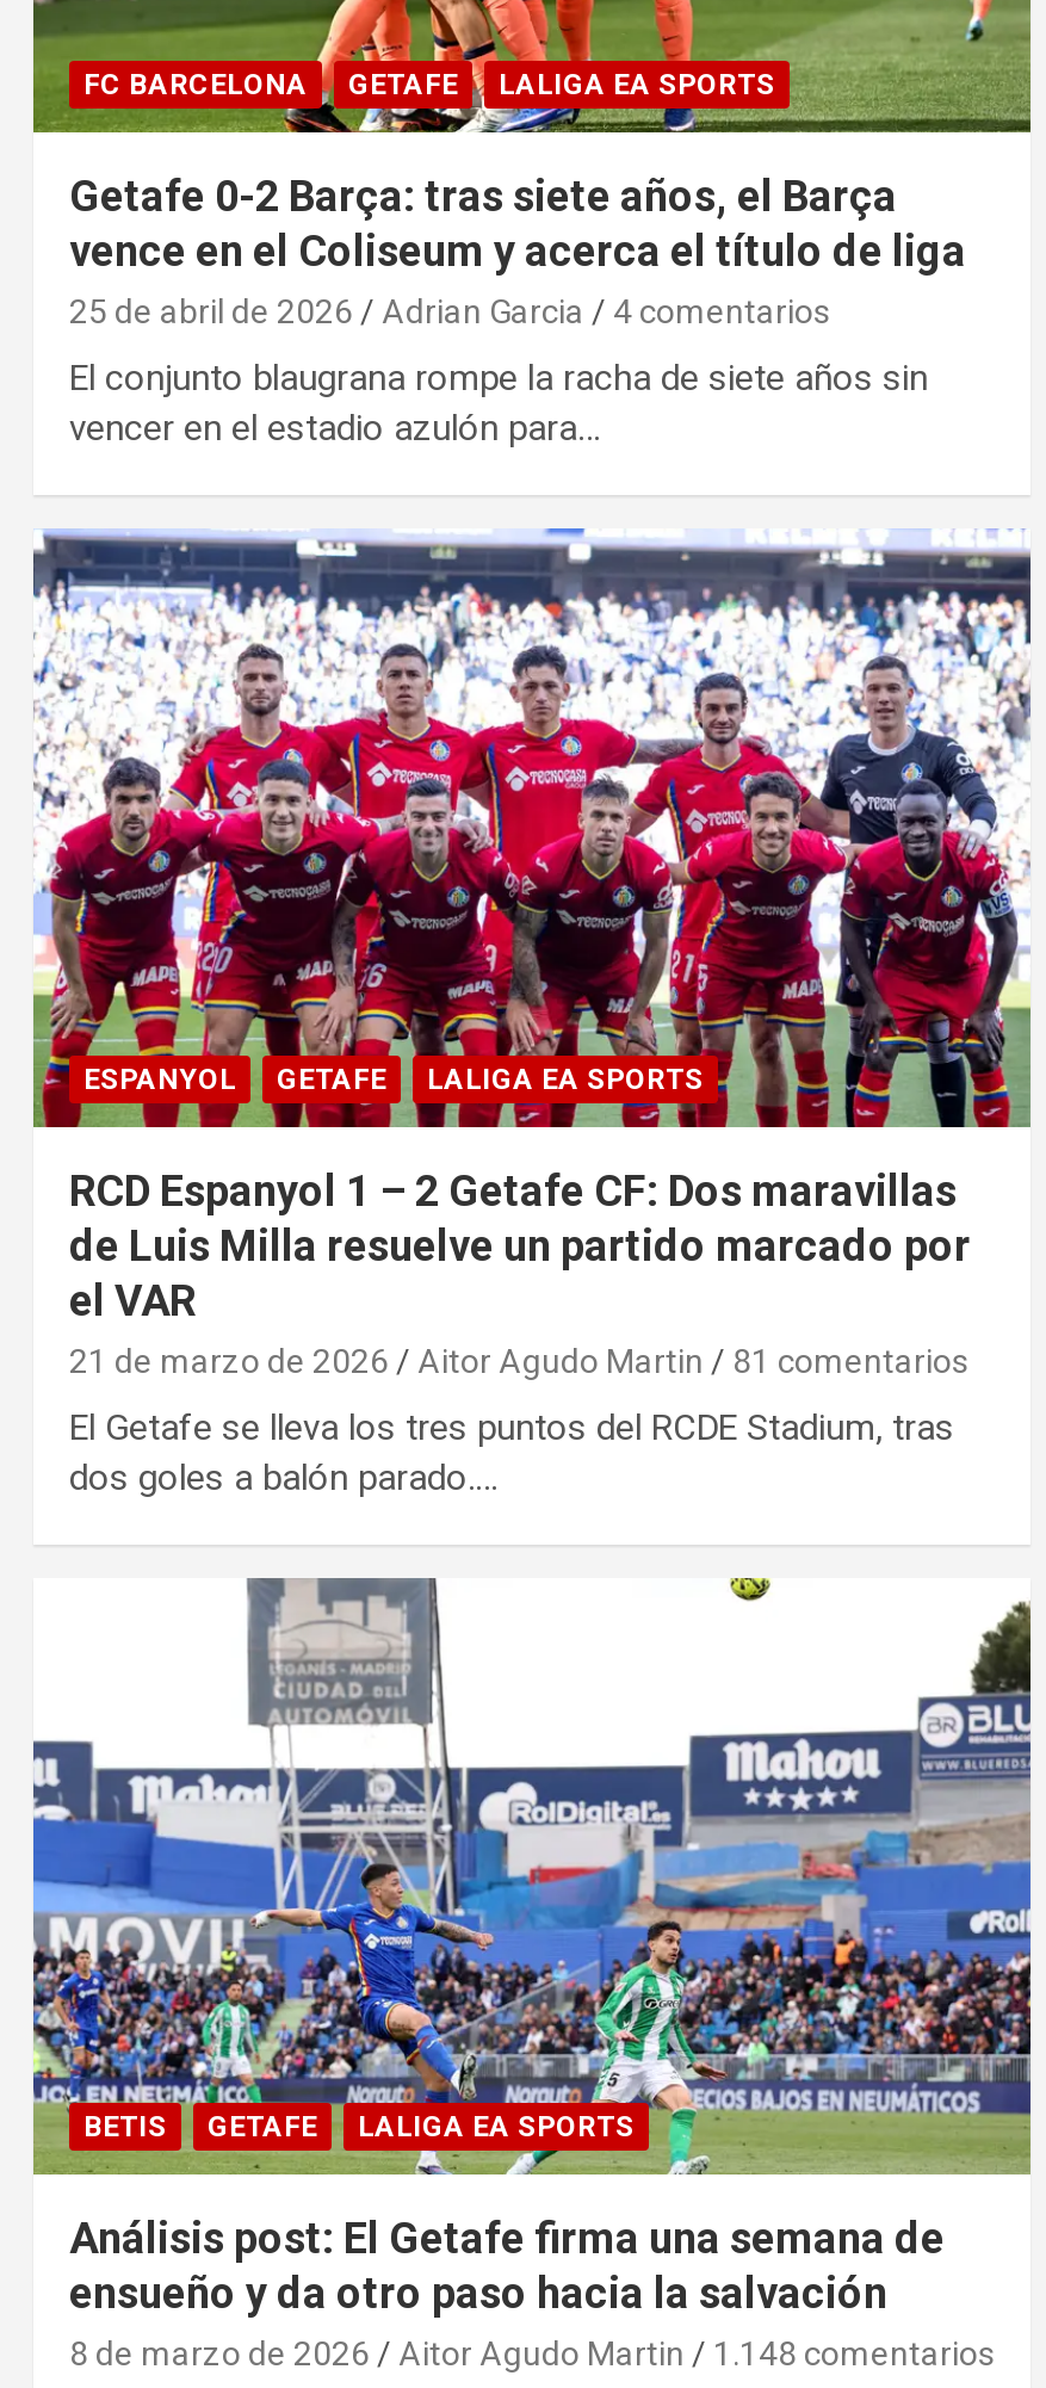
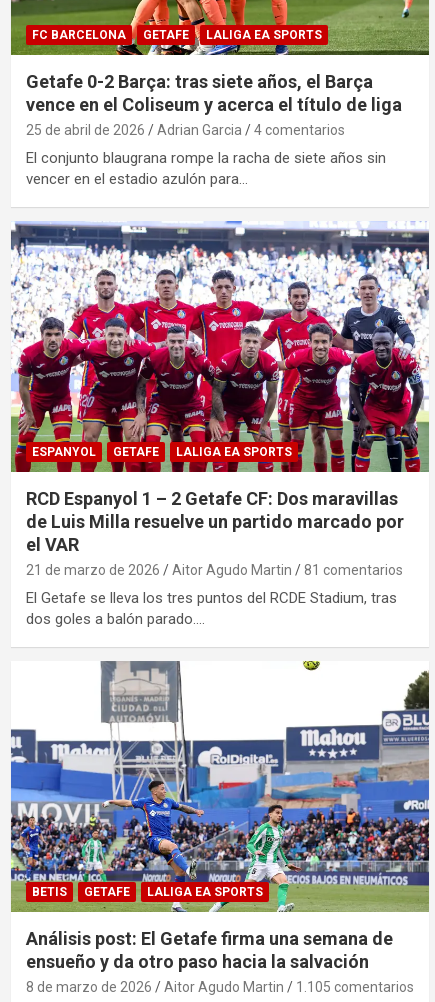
[69,2336,995,2374] 8 de marzo de 2026 Aitor Agudo Martin 1.148 comentarios -> [26,979,414,995] 8 de marzo de 2026 Aitor Agudo Martin 1.105 comentarios

